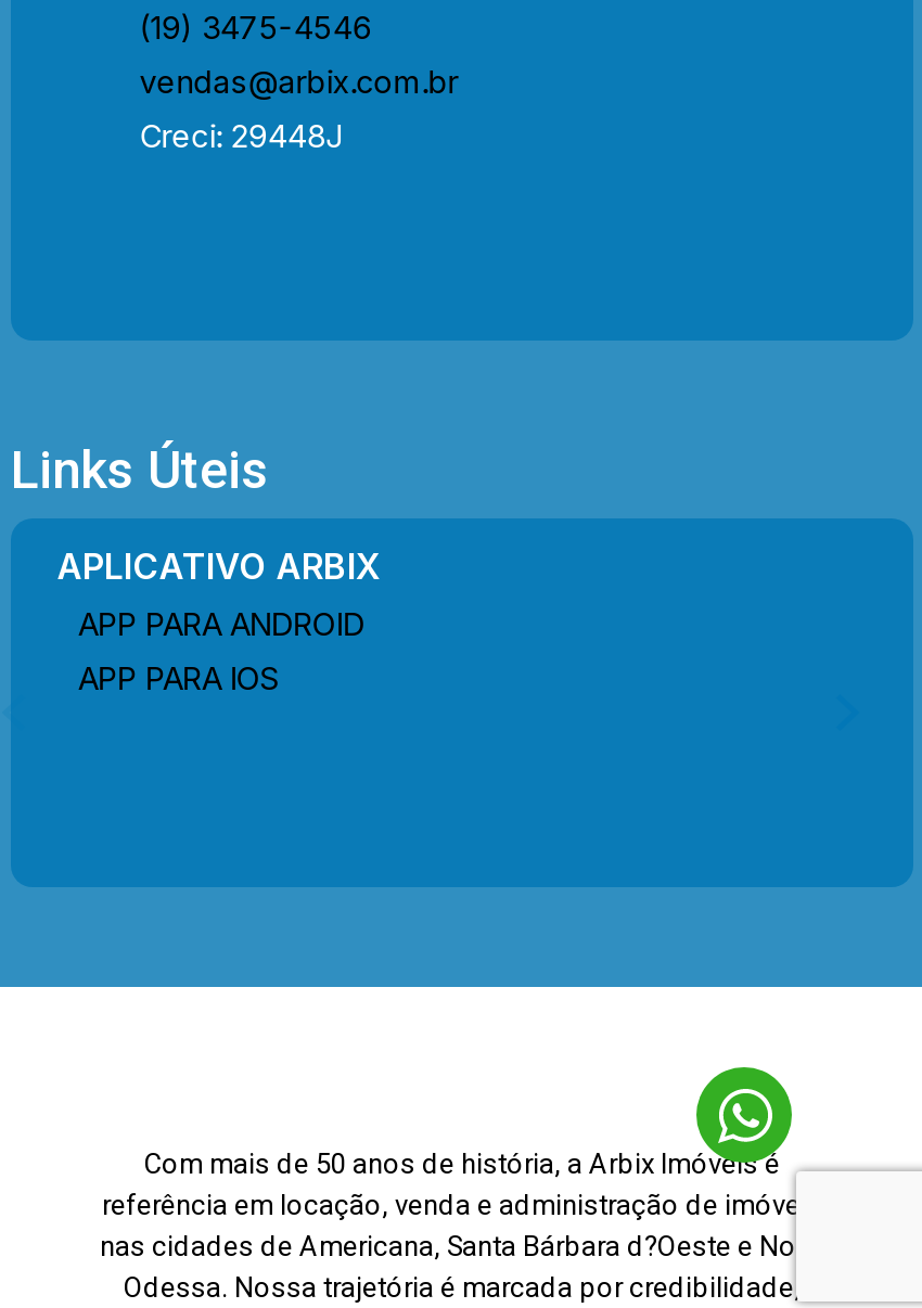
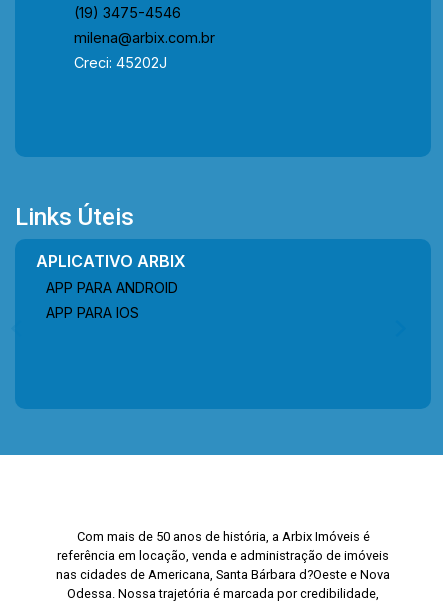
[139,62,458,99] vendas@arbix.com.br -> [74,28,215,45] milena@arbix.com.br
[139,116,343,153] Creci: 29448J -> [74,53,167,70] Creci: 45202J
[694,1065,794,1141] [image] -> none

